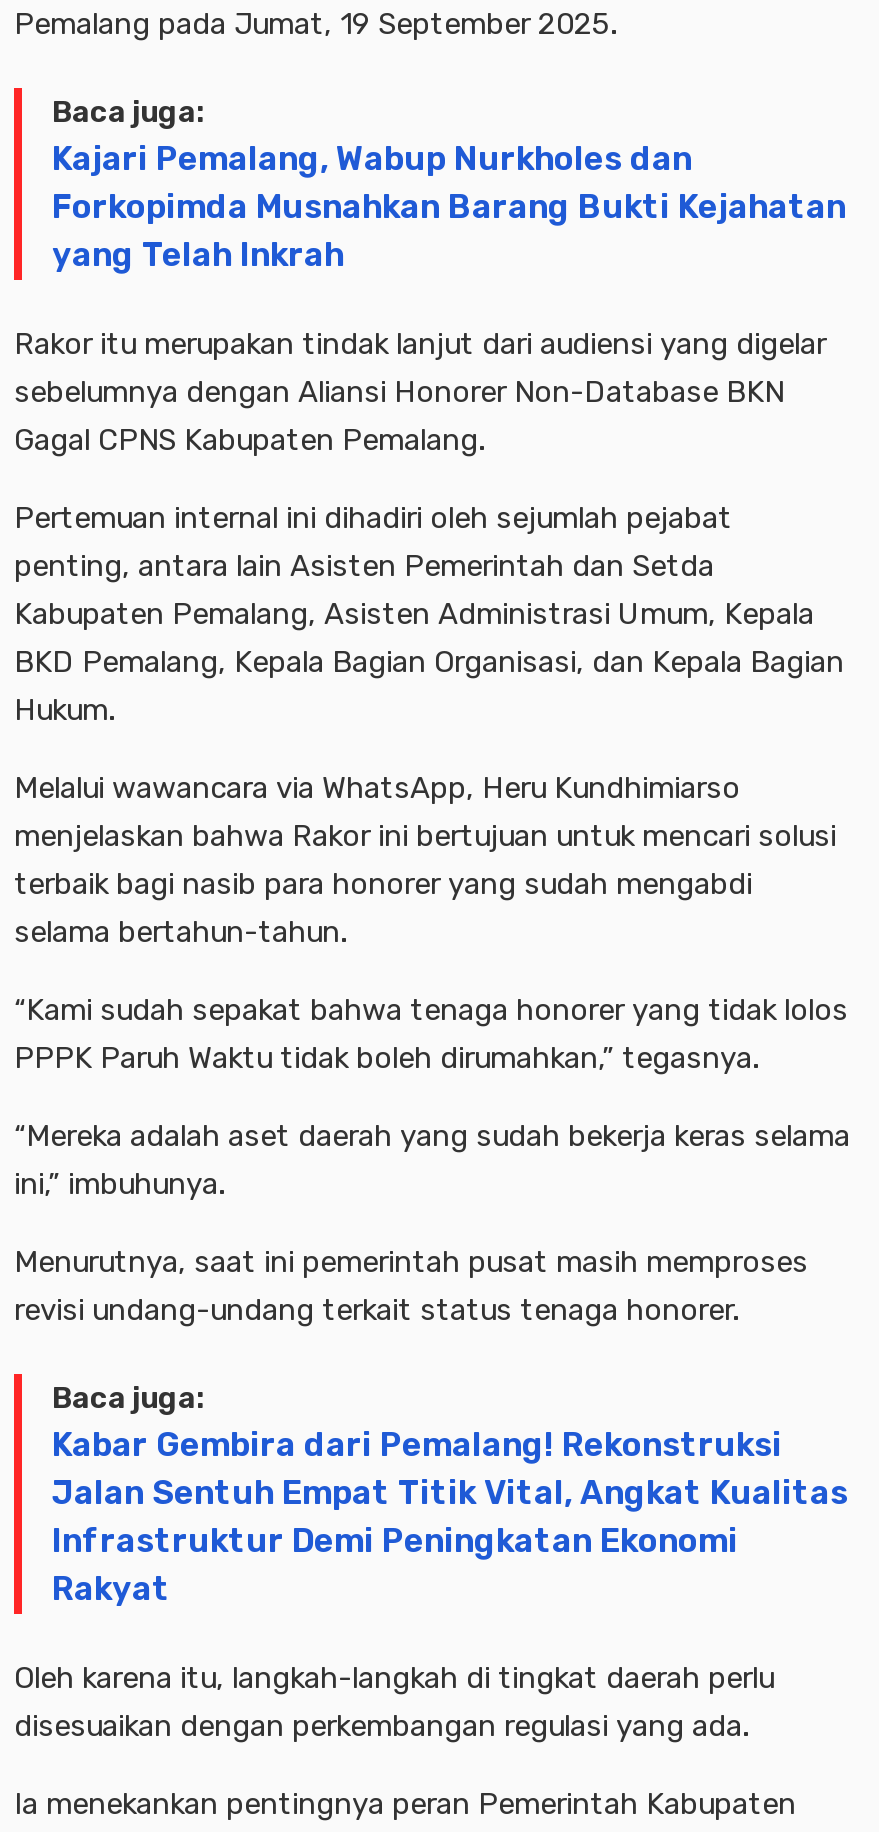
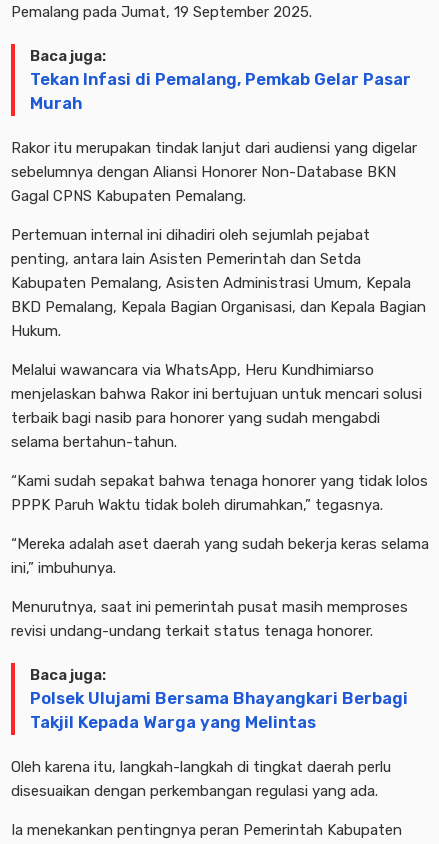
[52,141,846,275] Kajari Pemalang, Wabup Nurkholes dan | Forkopimda Musnahkan Barang Bukti Kejahatan | yang Telah Inkrah -> [30,70,411,113] Tekan Infasi di Pemalang, Pemkab Gelar Pasar | Murah
[52,1427,848,1609] Kabar Gembira dari Pemalang! Rekonstruksi | Jalan Sentuh Empat Titik Vital, Angkat Kualitas | Infrastruktur Demi Peningkatan Ekonomi | Rakyat -> [30,689,408,732] Polsek Ulujami Bersama Bhayangkari Berbagi | Takjil Kepada Warga yang Melintas

